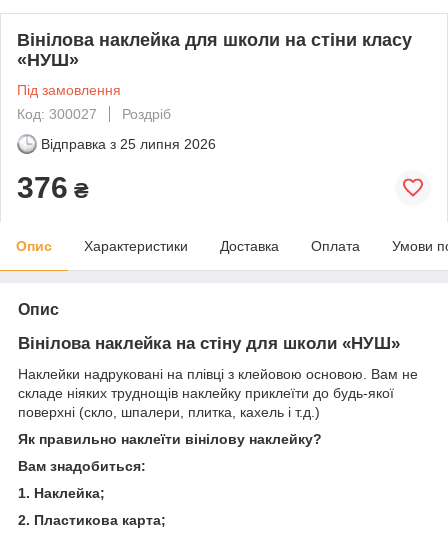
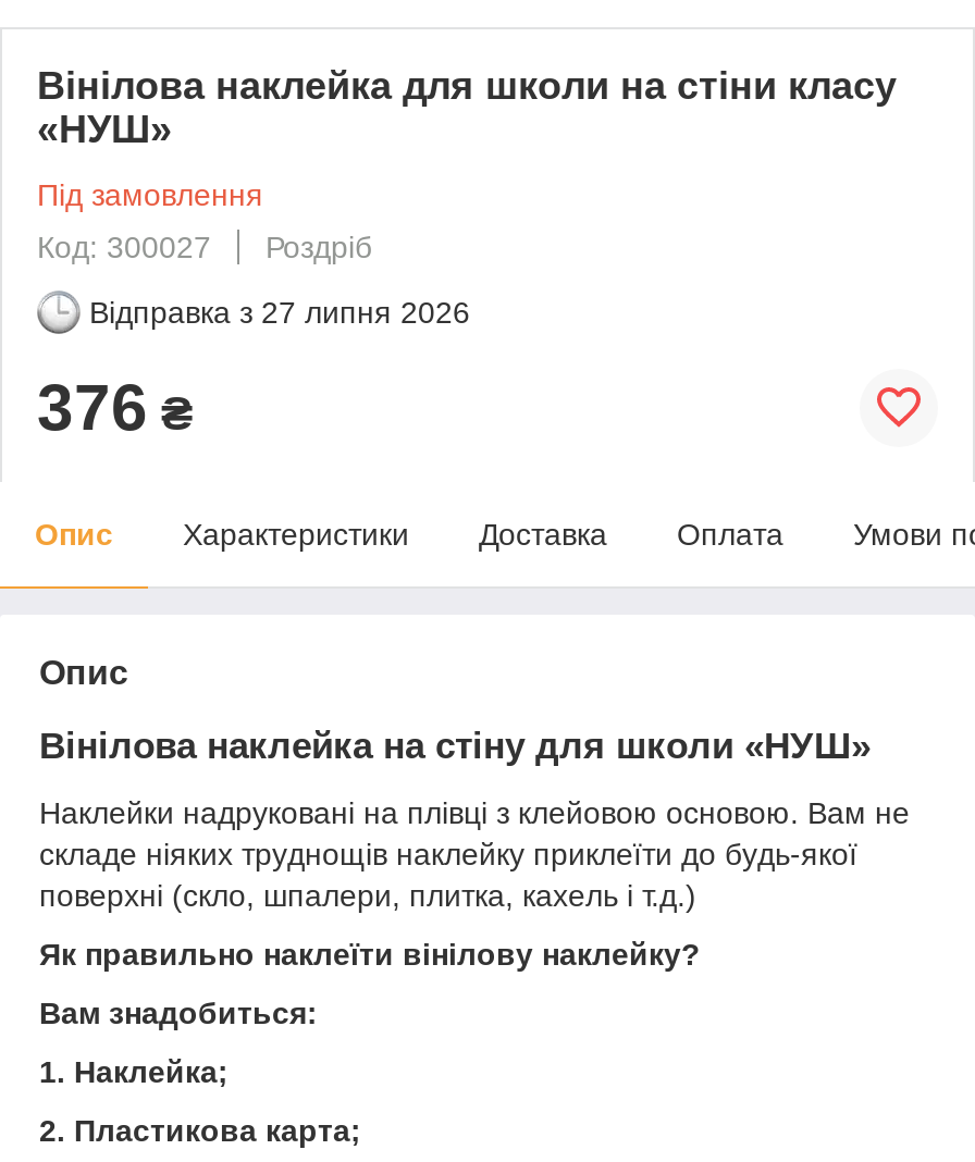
[41,136,216,152] Відправка з 25 липня 2026 -> [89,294,470,329] Відправка з 27 липня 2026

